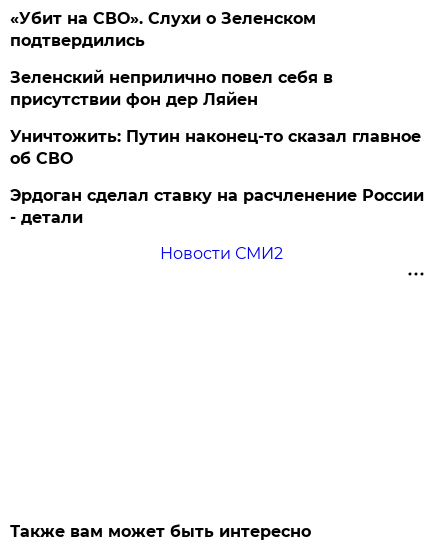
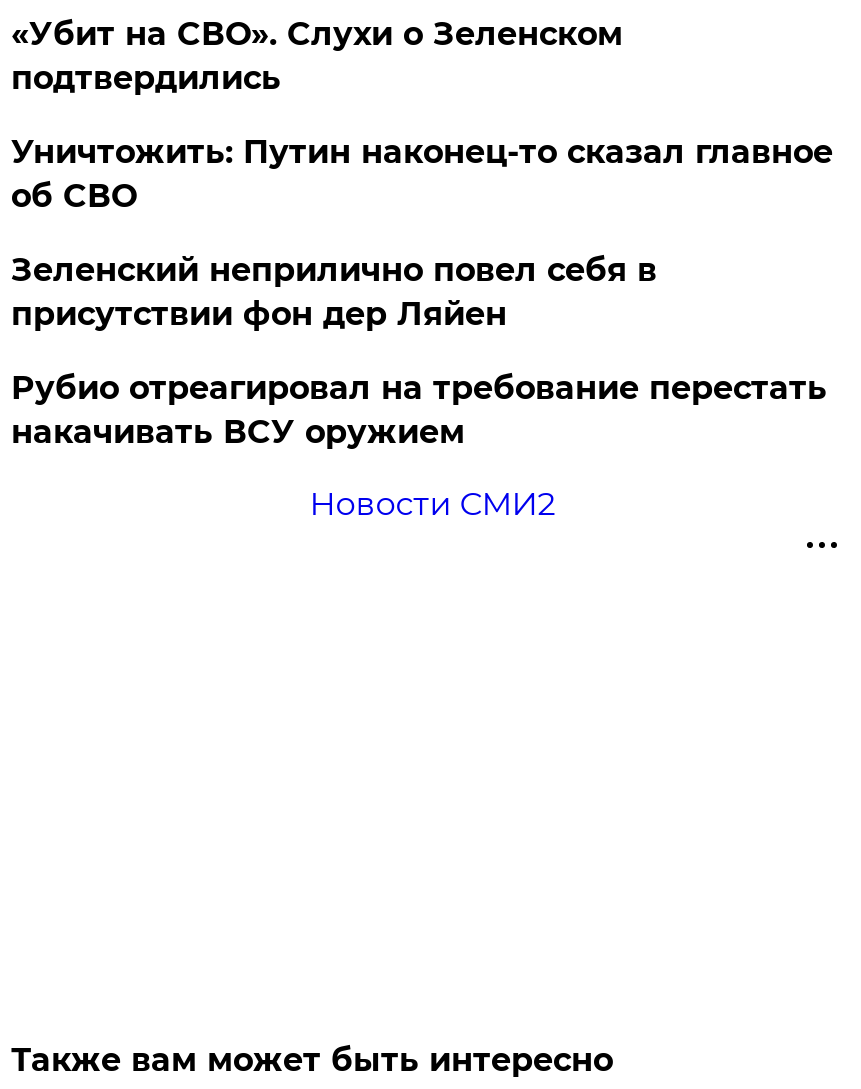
moved [10,68,333,109] -> [11,251,657,333]: Зеленский неприлично повел cебя в | присутствии фон дер Ляйен
moved [10,127,421,168] -> [11,133,833,215]: Уничтожить: Путин наконец-то сказал главное | об СВО
[10,186,424,227] Эрдоган сделал ставку на расчленение России | - детали -> [11,369,827,451] Рубио отреагировал на требование перестать | накачивать ВСУ оружием

